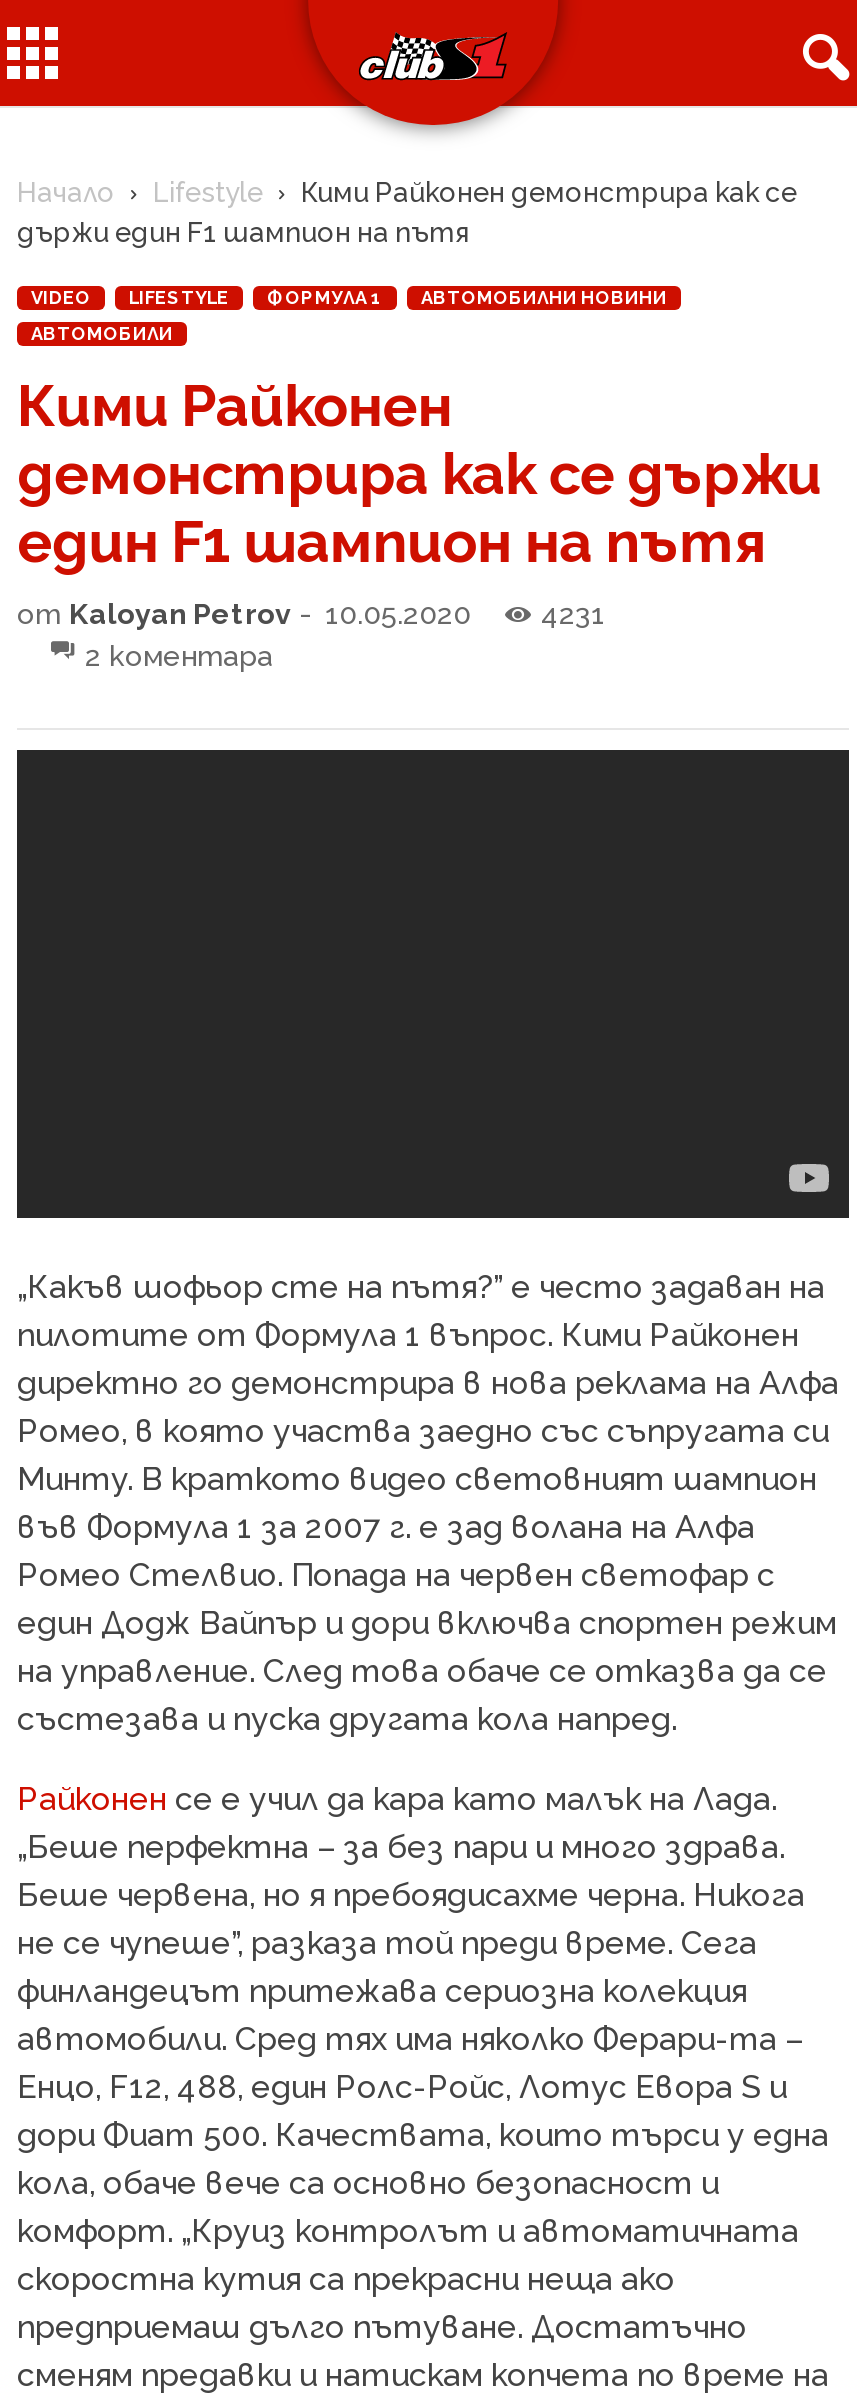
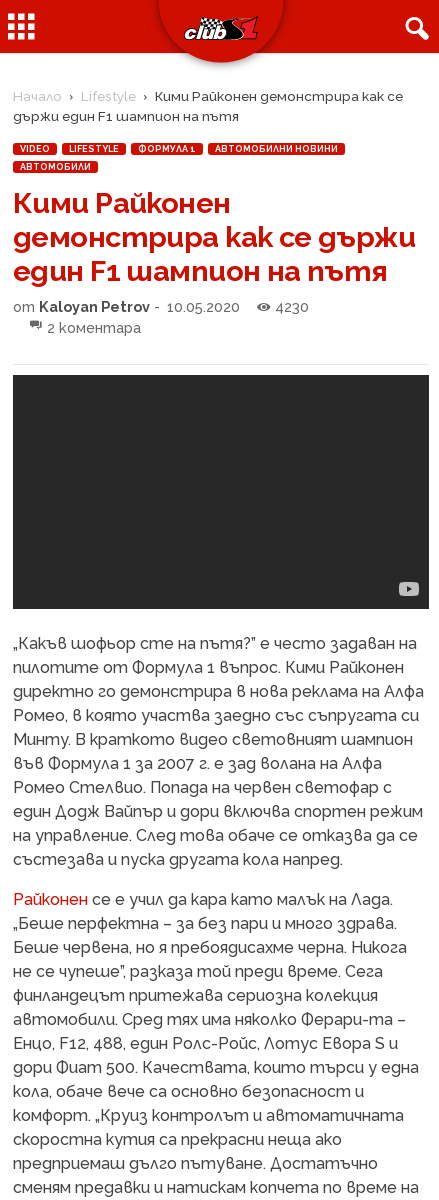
[541,596,605,630] 4231 -> [275,298,309,315] 4230

